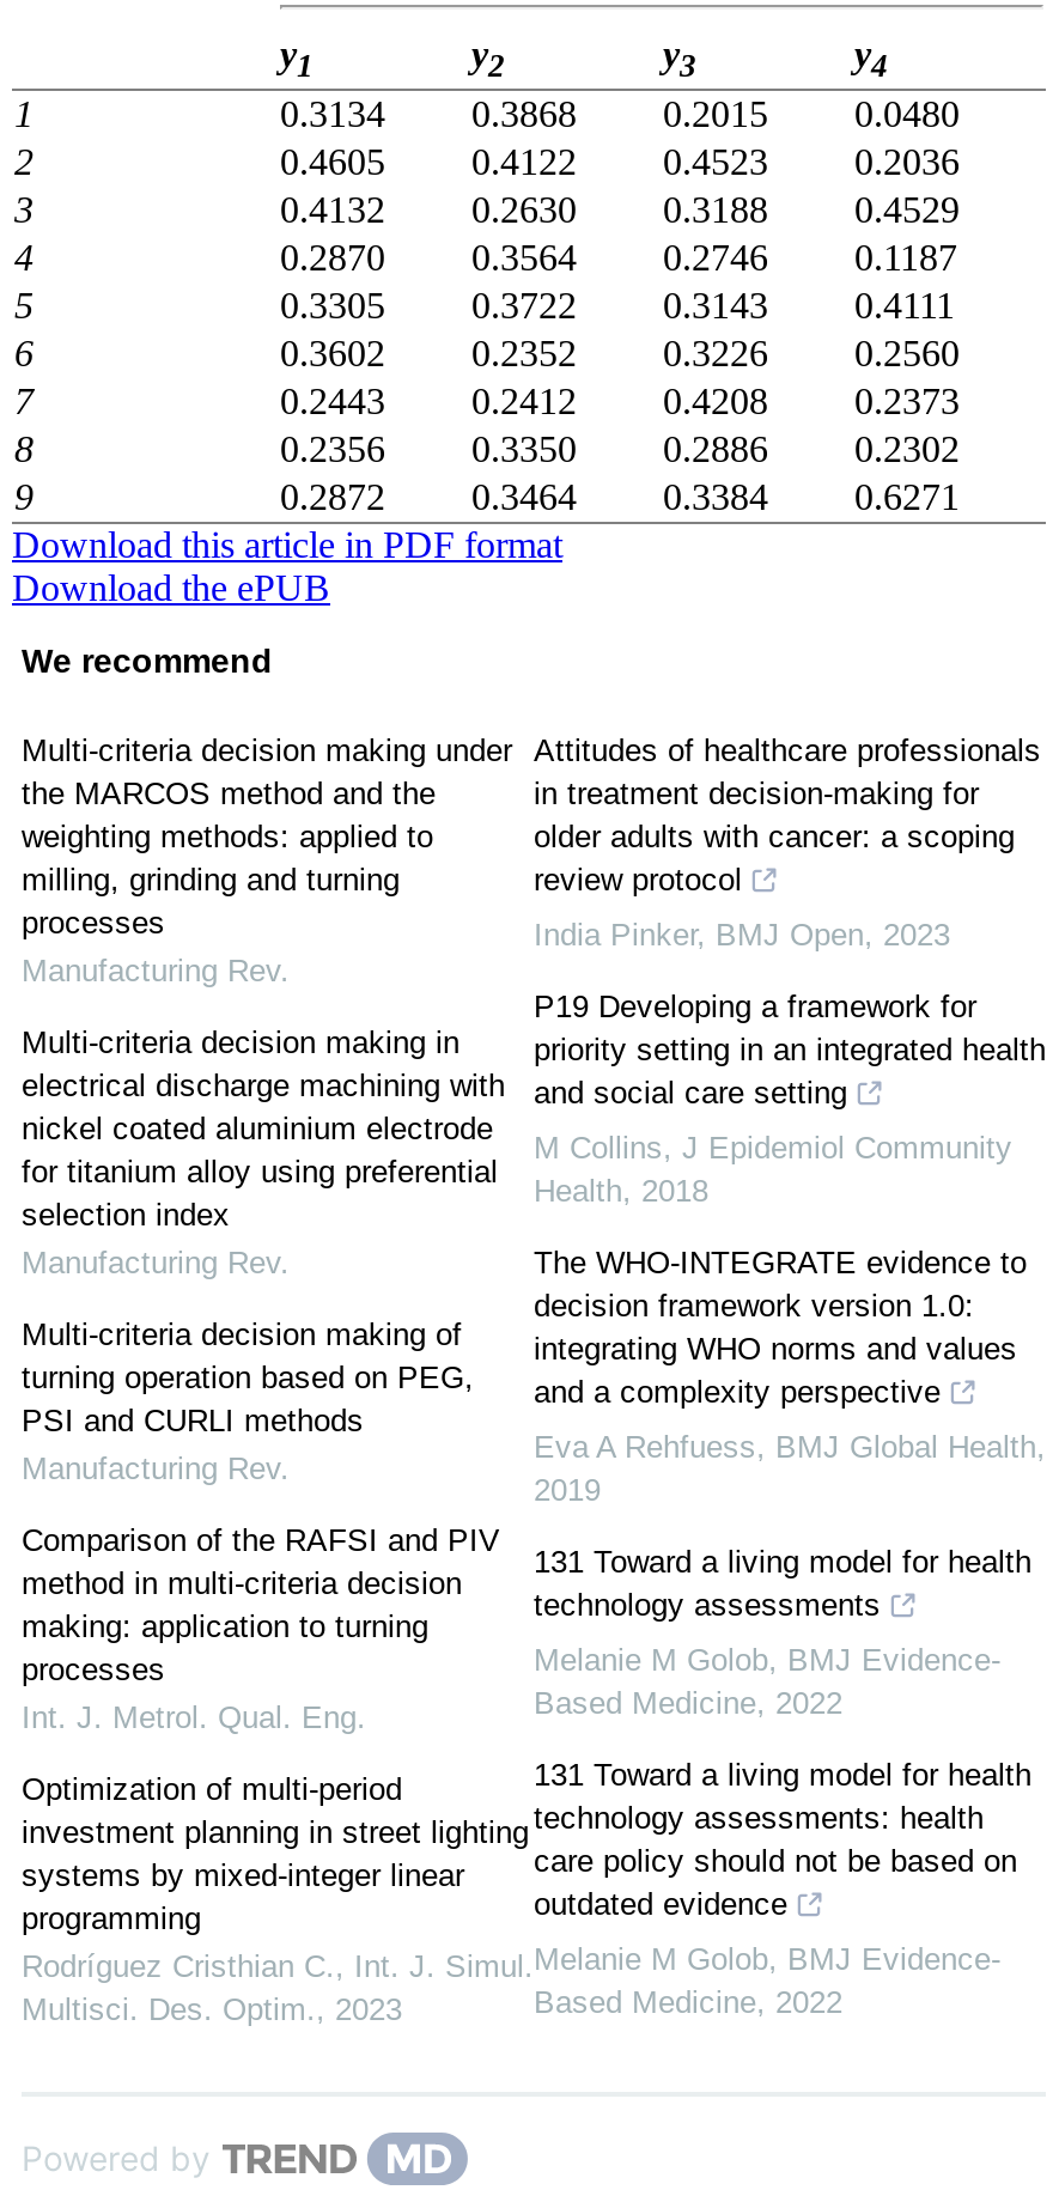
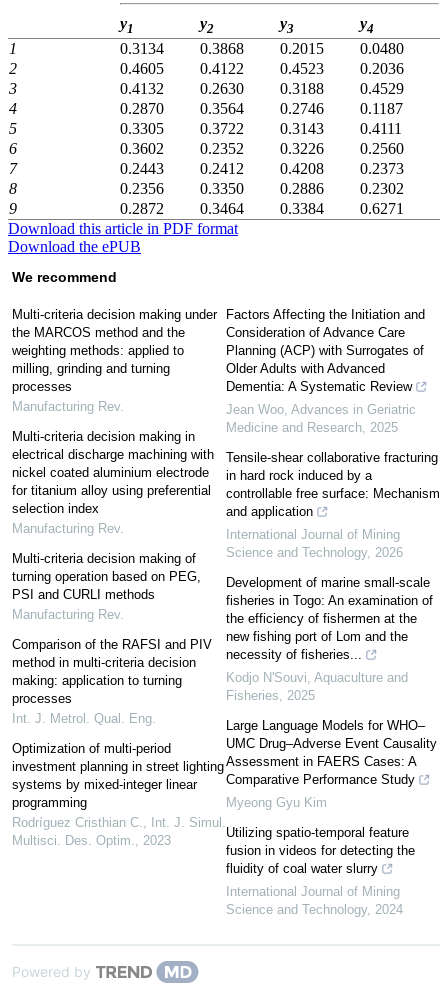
[534,732,1041,897] Attitudes of healthcare professionals | in treatment decision-making for | older adults with cancer: a scoping | review protocol -> [226,307,425,394] Factors Affecting the Initiation and | Consideration of Advance Care | Planning (ACP) with Surrogates of | Older Adults with Advanced | Dementia: A Systematic Review
[534,916,950,952] India Pinker, BMJ Open, 2023 -> [226,402,416,435] Jean Woo, Advances in Geriatric | Medicine and Research, 2025
[534,988,1046,1110] P19 Developing a framework for | priority setting in an integrated health | and social care setting -> [226,450,440,519] Tensile-shear collaborative fracturing | in hard rock induced by a | controllable free surface: Mechanism | and application
[534,1129,1012,1208] M Collins, J Epidemiol Community | Health, 2018 -> [226,527,403,560] International Journal of Mining | Science and Technology, 2026
[534,1244,1027,1409] The WHO-INTEGRATE evidence to | decision framework version 1.0: | integrating WHO norms and values | and a complexity perspective -> [226,575,433,662] Development of marine small-scale | fisheries in Togo: An examination of | the efficiency of fishermen at the | new fishing port of Lom and the | necessity of fisheries...
[534,1428,1046,1507] Eva A Rehfuess, BMJ Global Health, | 2019 -> [226,670,408,703] Kodjo N'Souvi, Aquaculture and | Fisheries, 2025
[534,1543,1031,1622] 131 Toward a living model for health | technology assessments -> [226,718,437,787] Large Language Models for WHO– | UMC Drug–Adverse Event Causality | Assessment in FAERS Cases: A | Comparative Performance Study
[534,1641,1000,1720] Melanie M Golob, BMJ Evidence- | Based Medicine, 2022 -> [226,795,327,810] Myeong Gyu Kim
[534,1756,1031,1921] 131 Toward a living model for health | technology assessments: health | care policy should not be based on | outdated evidence -> [226,825,415,876] Utilizing spatio-temporal feature | fusion in videos for detecting the | fluidity of coal water slurry
[534,1941,1000,2020] Melanie M Golob, BMJ Evidence- | Based Medicine, 2022 -> [226,884,403,917] International Journal of Mining | Science and Technology, 2024

